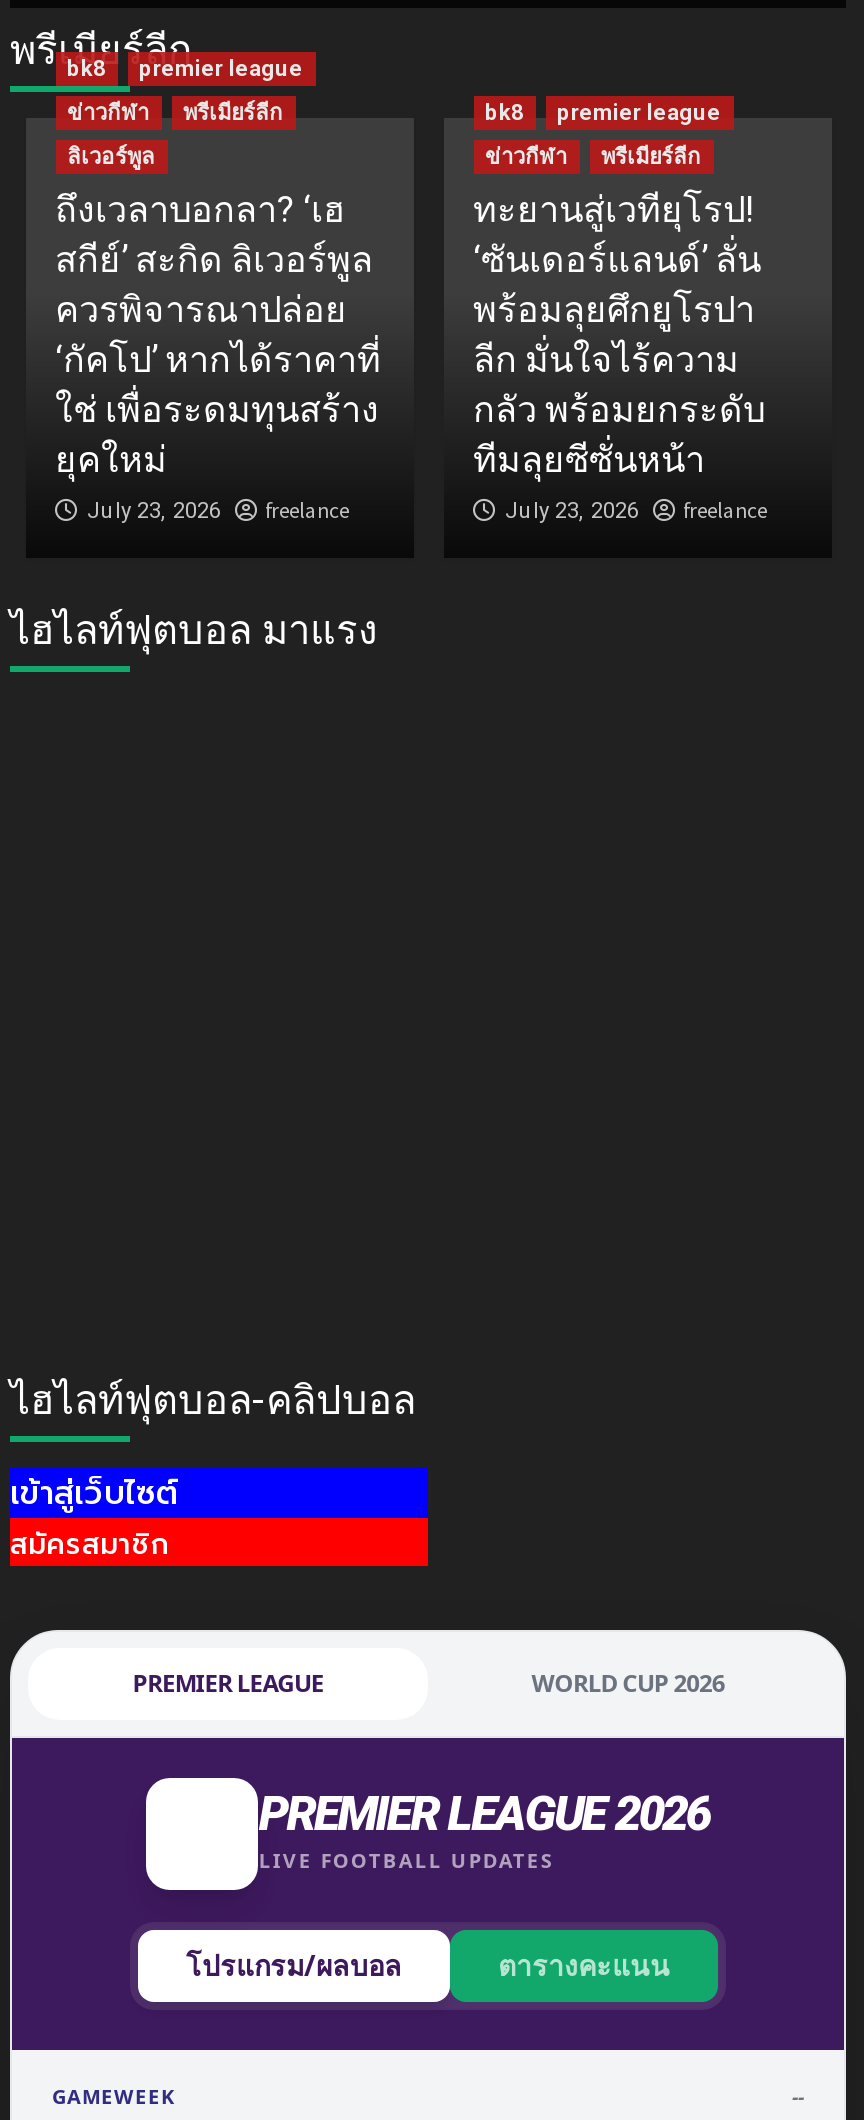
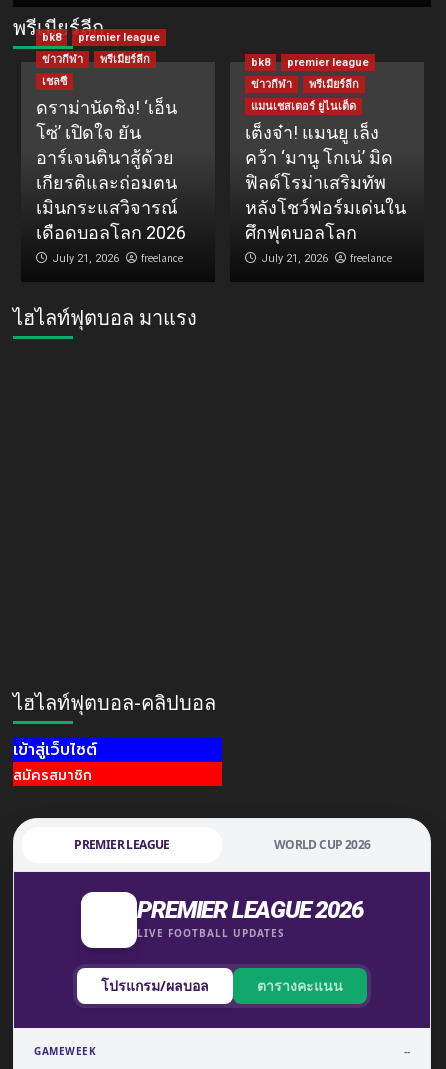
[55,143,381,523] ลิเวอร์พูล | ถึงเวลาบอกลา? ‘เฮ | สกีย์’ สะกิด ลิเวอร์พูล | ควรพิจารณาปล่อย | ‘กัคโป’ หากได้ราคาที่ | ใช่ เพื่อระดมทุนสร้าง | ยุคใหม่ | July 23, 2026 -> [35,75,185,265] เชลซี | ดราม่านัดชิง! ‘เอ็น | โซ่’ เปิดใจ ยัน | อาร์เจนตินาสู้ด้วย | เกียรติและถ่อมตน | เมินกระแสวิจารณ์ | เดือดบอลโลก 2026 | July 21, 2026
[473,187,765,523] ทะยานสู่เวทียุโรป! | ‘ซันเดอร์แลนด์’ ลั่น | พร้อมลุยศึกยูโรปา | ลีก มั่นใจไร้ความ | กลัว พร้อมยกระดับ | ทีมลุยซีซั่นหน้า | July 23, 2026 -> [244,100,405,265] แมนเชสเตอร์ ยูไนเต็ด | เต็งจ๋า! แมนยู เล็ง | คว้า ‘มานู โกเน่’ มิด | ฟิลด์โรม่าเสริมทัพ | หลังโชว์ฟอร์มเด่นใน | ศึกฟุตบอลโลก | July 21, 2026

